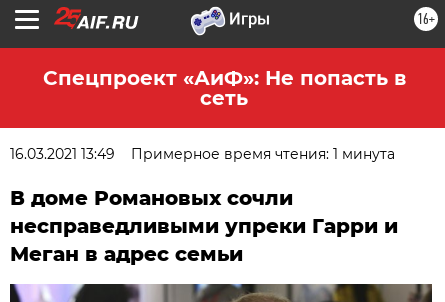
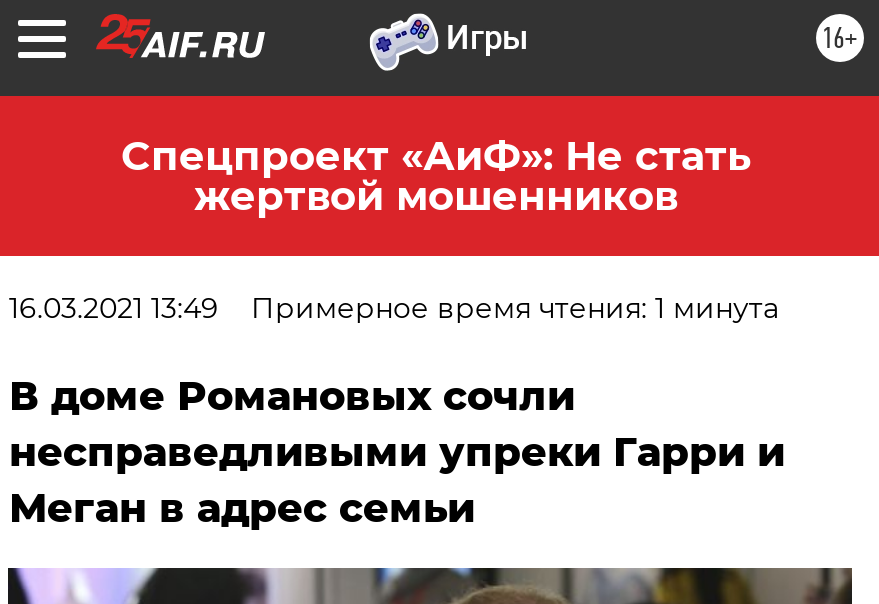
[42,66,405,110] Спецпроект «АиФ»: Не попасть в | сеть -> [121,132,751,220] Спецпроект «АиФ»: Не стать | жертвой мошенников

